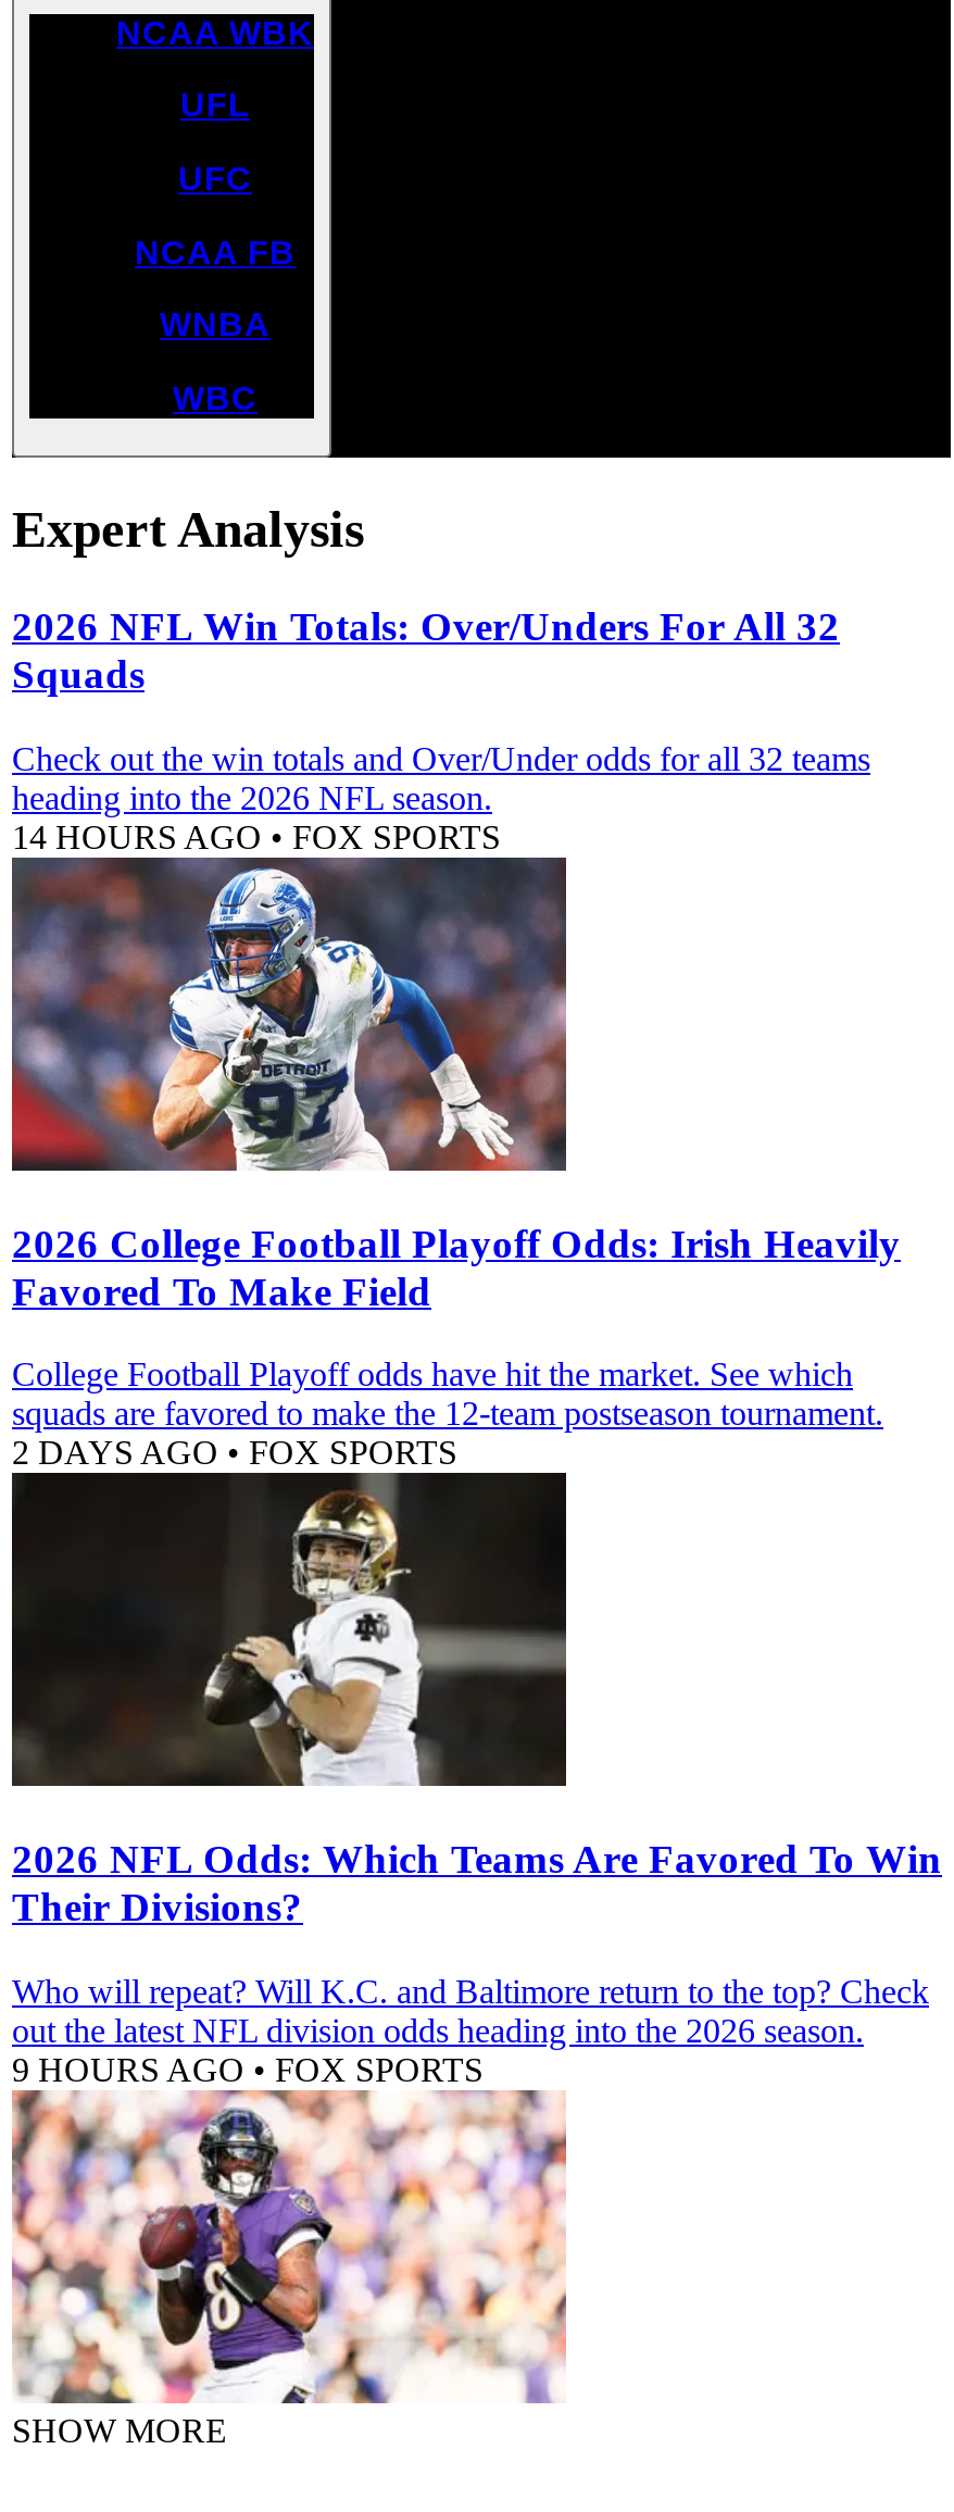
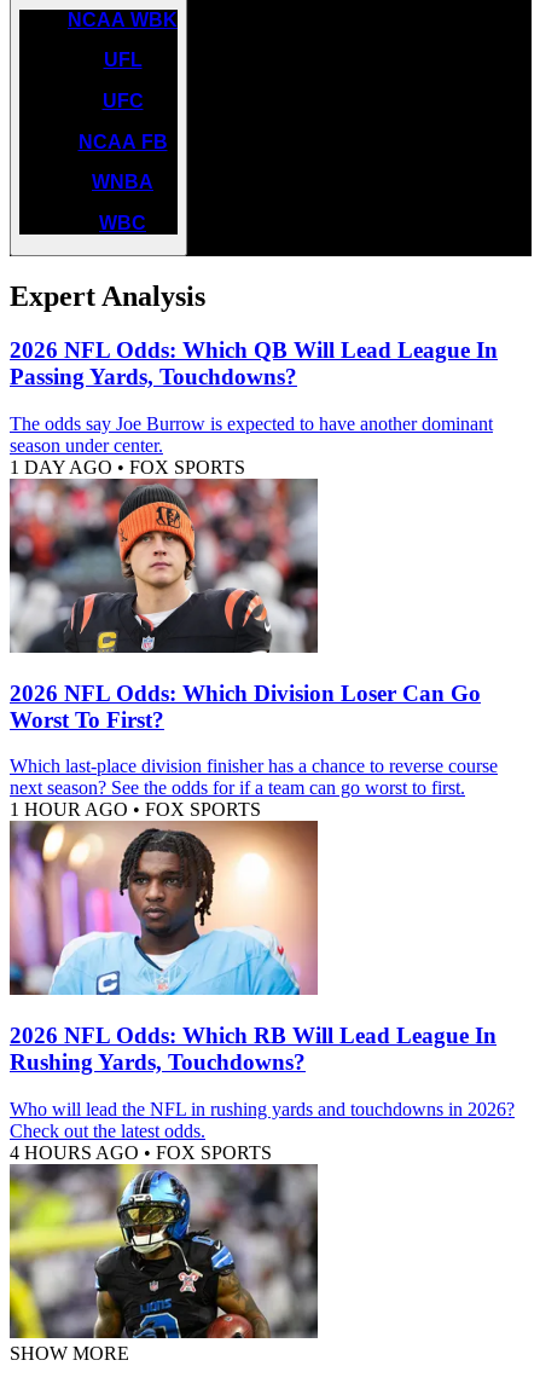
[12,604,840,697] 2026 NFL Win Totals: Over/Unders For All 32 | Squads -> [10,338,498,389] 2026 NFL Odds: Which QB Will Lead League In | Passing Yards, Touchdowns?
[12,740,870,855] Check out the win totals and Over/Under odds for all 32 teams | heading into the 2026 NFL season. | 14 HOURS AGO • FOX SPORTS -> [10,413,493,477] The odds say Joe Burrow is expected to have another dominant | season under center. | 1 DAY AGO • FOX SPORTS
[10,860,901,1313] [image] | 2026 College Football Playoff Odds: Irish Heavily | Favored To Make Field -> [10,479,481,732] [image] | 2026 NFL Odds: Which Division Loser Can Go | Worst To First?
[10,1356,883,1788] [image] | College Football Playoff odds have hit the market. See which | squads are favored to make the 12-team postseason tournament. | 2 DAYS AGO • FOX SPORTS -> [8,756,498,996] [image] | Which last-place division finisher has a chance to reverse course | next season? See the odds for if a team can go worst to first. | 1 HOUR AGO • FOX SPORTS
[12,1836,942,1929] 2026 NFL Odds: Which Teams Are Favored To Win | Their Divisions? -> [10,1023,497,1075] 2026 NFL Odds: Which RB Will Lead League In | Rushing Yards, Touchdowns?
[12,1972,929,2088] Who will repeat? Will K.C. and Baltimore return to the top? Check | out the latest NFL division odds heading into the 2026 season. | 9 HOURS AGO • FOX SPORTS -> [10,1099,515,1163] Who will lead the NFL in rushing yards and touchdowns in 2026? | Check out the latest odds. | 4 HOURS AGO • FOX SPORTS
[12,2090,568,2405] [image] -> [8,1163,319,1339] [image]

